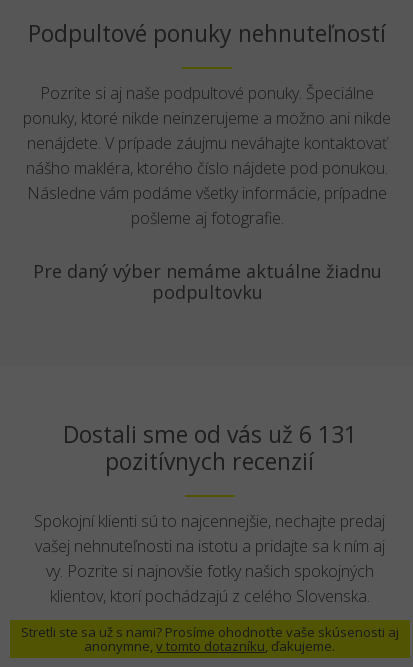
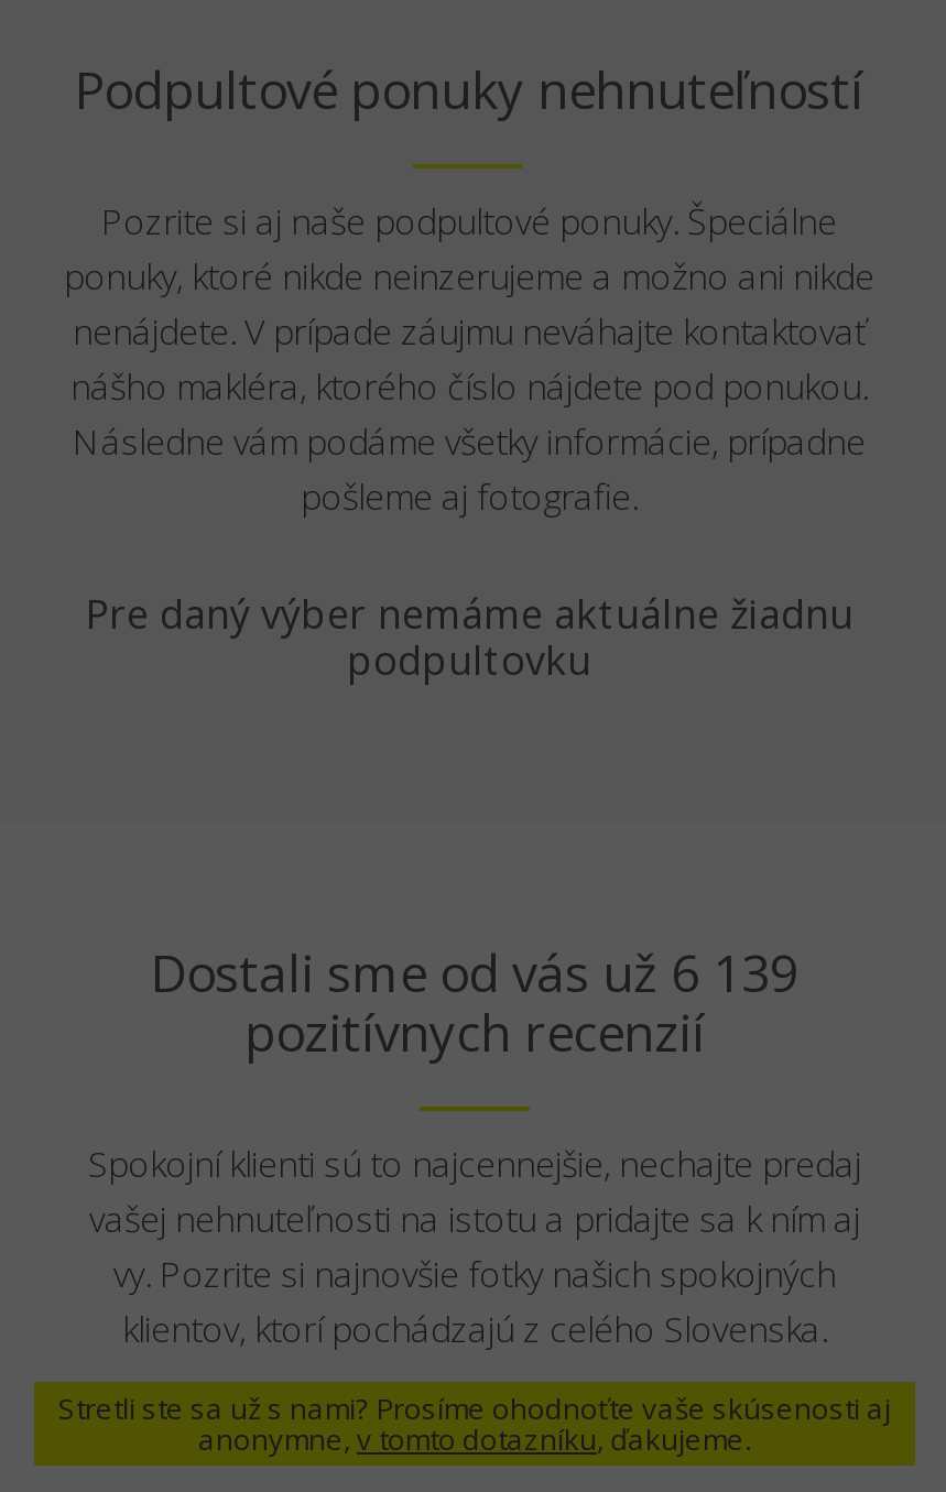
[63,418,357,450] Dostali sme od vás už 6 131 -> [151,937,798,1008] Dostali sme od vás už 6 139

